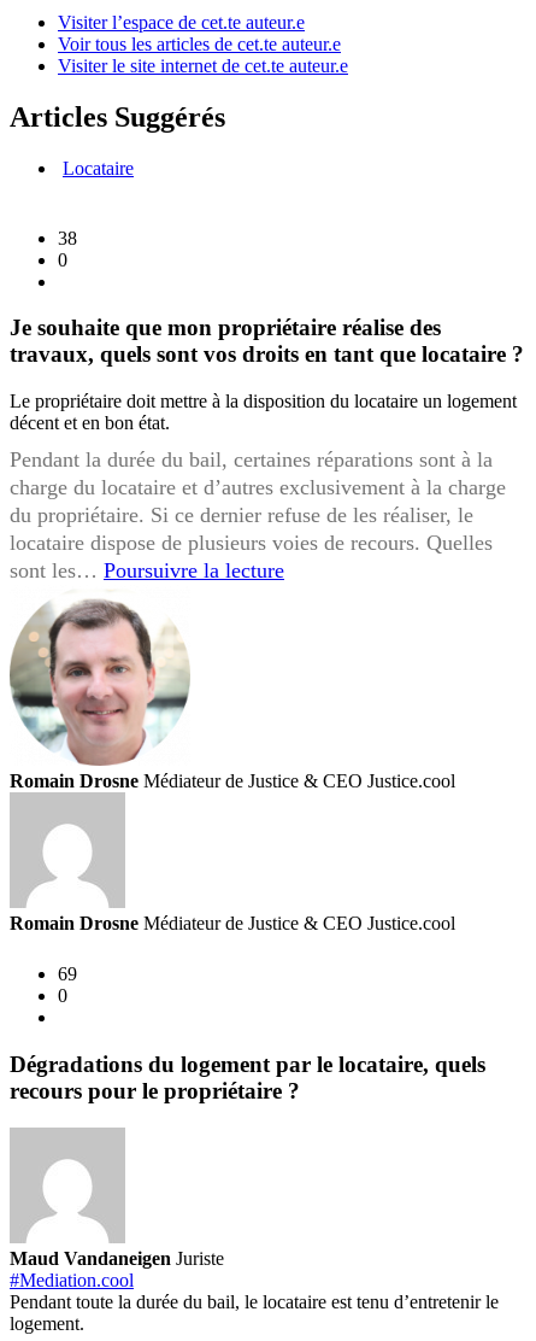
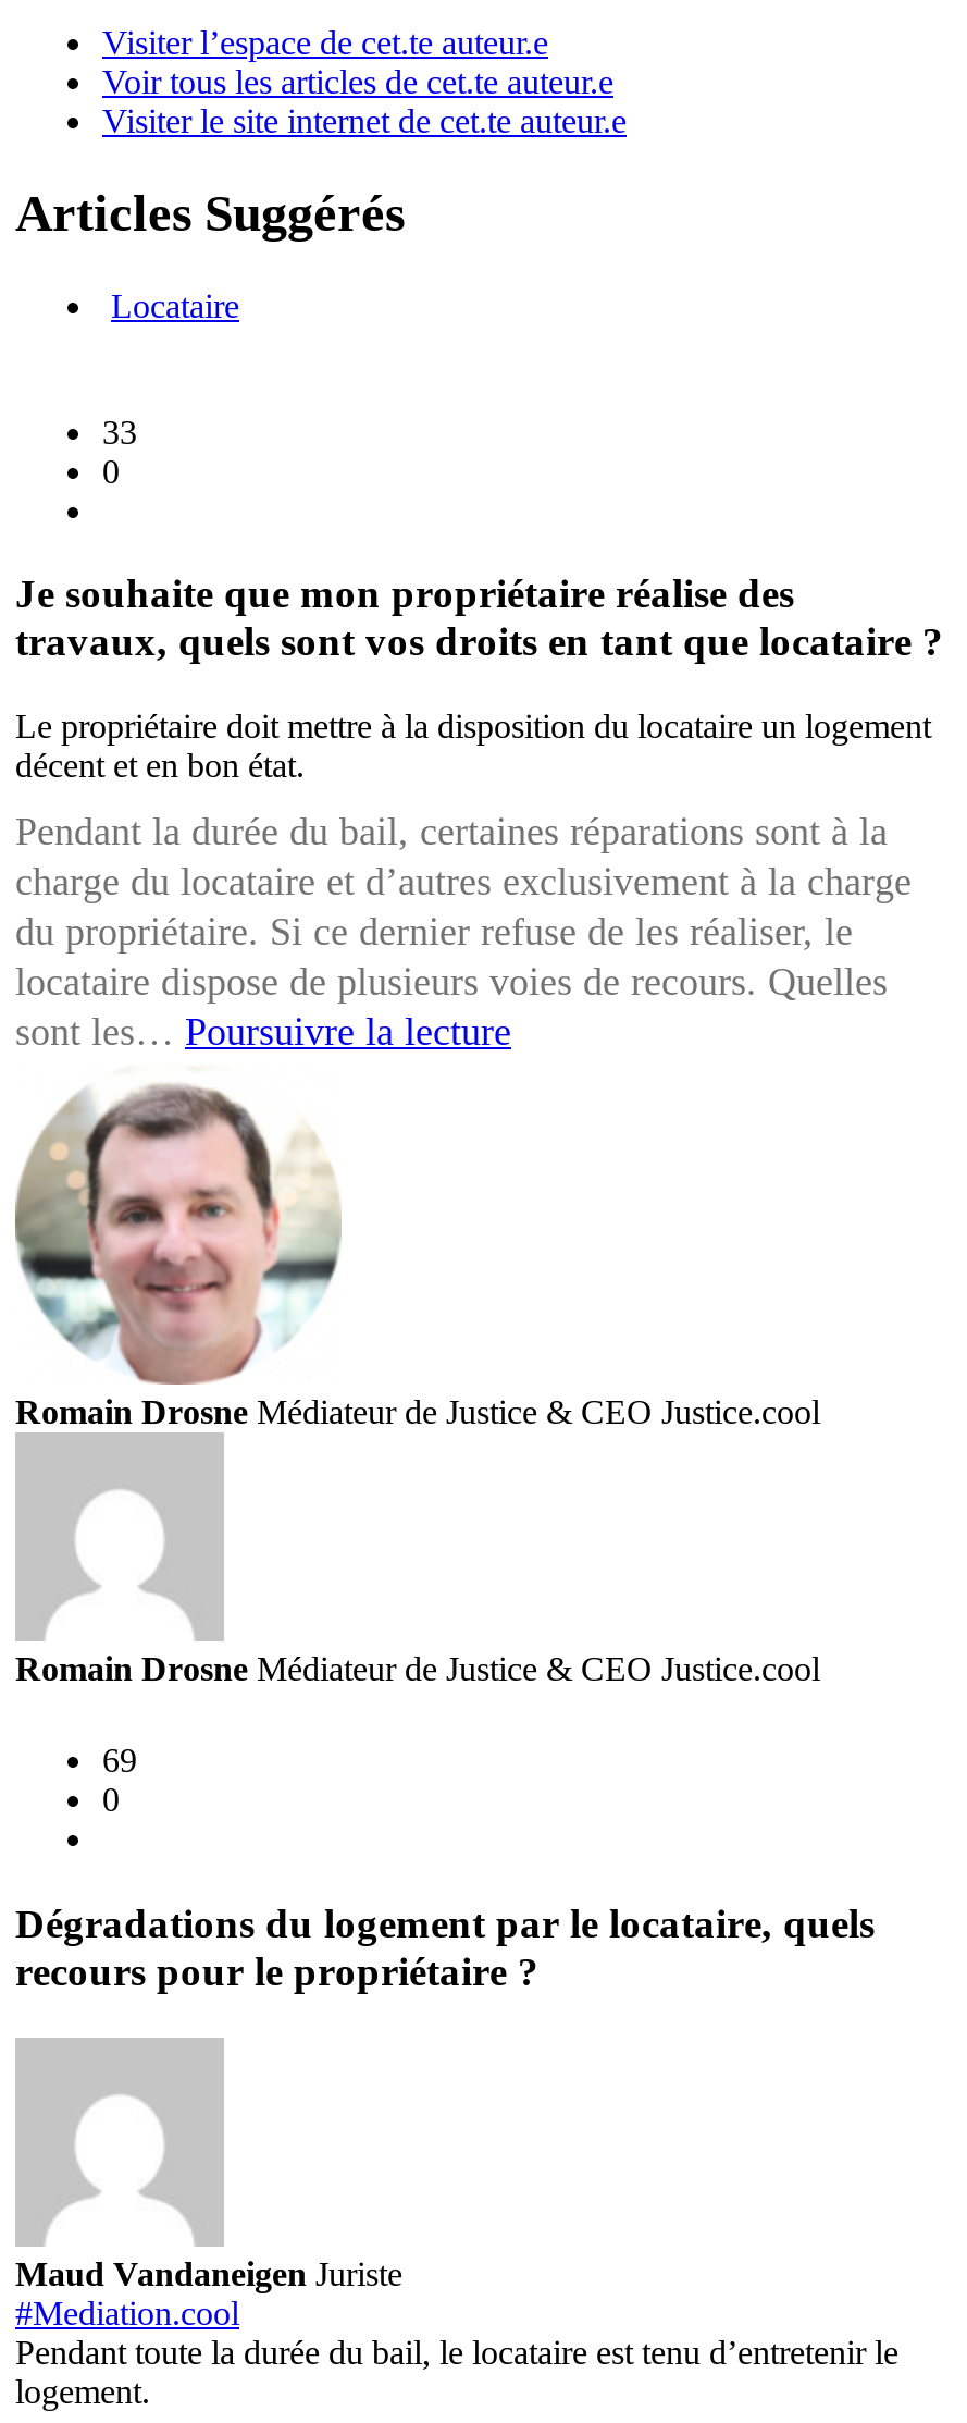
[58,228,77,248] 38 -> [102,413,137,450] 33

